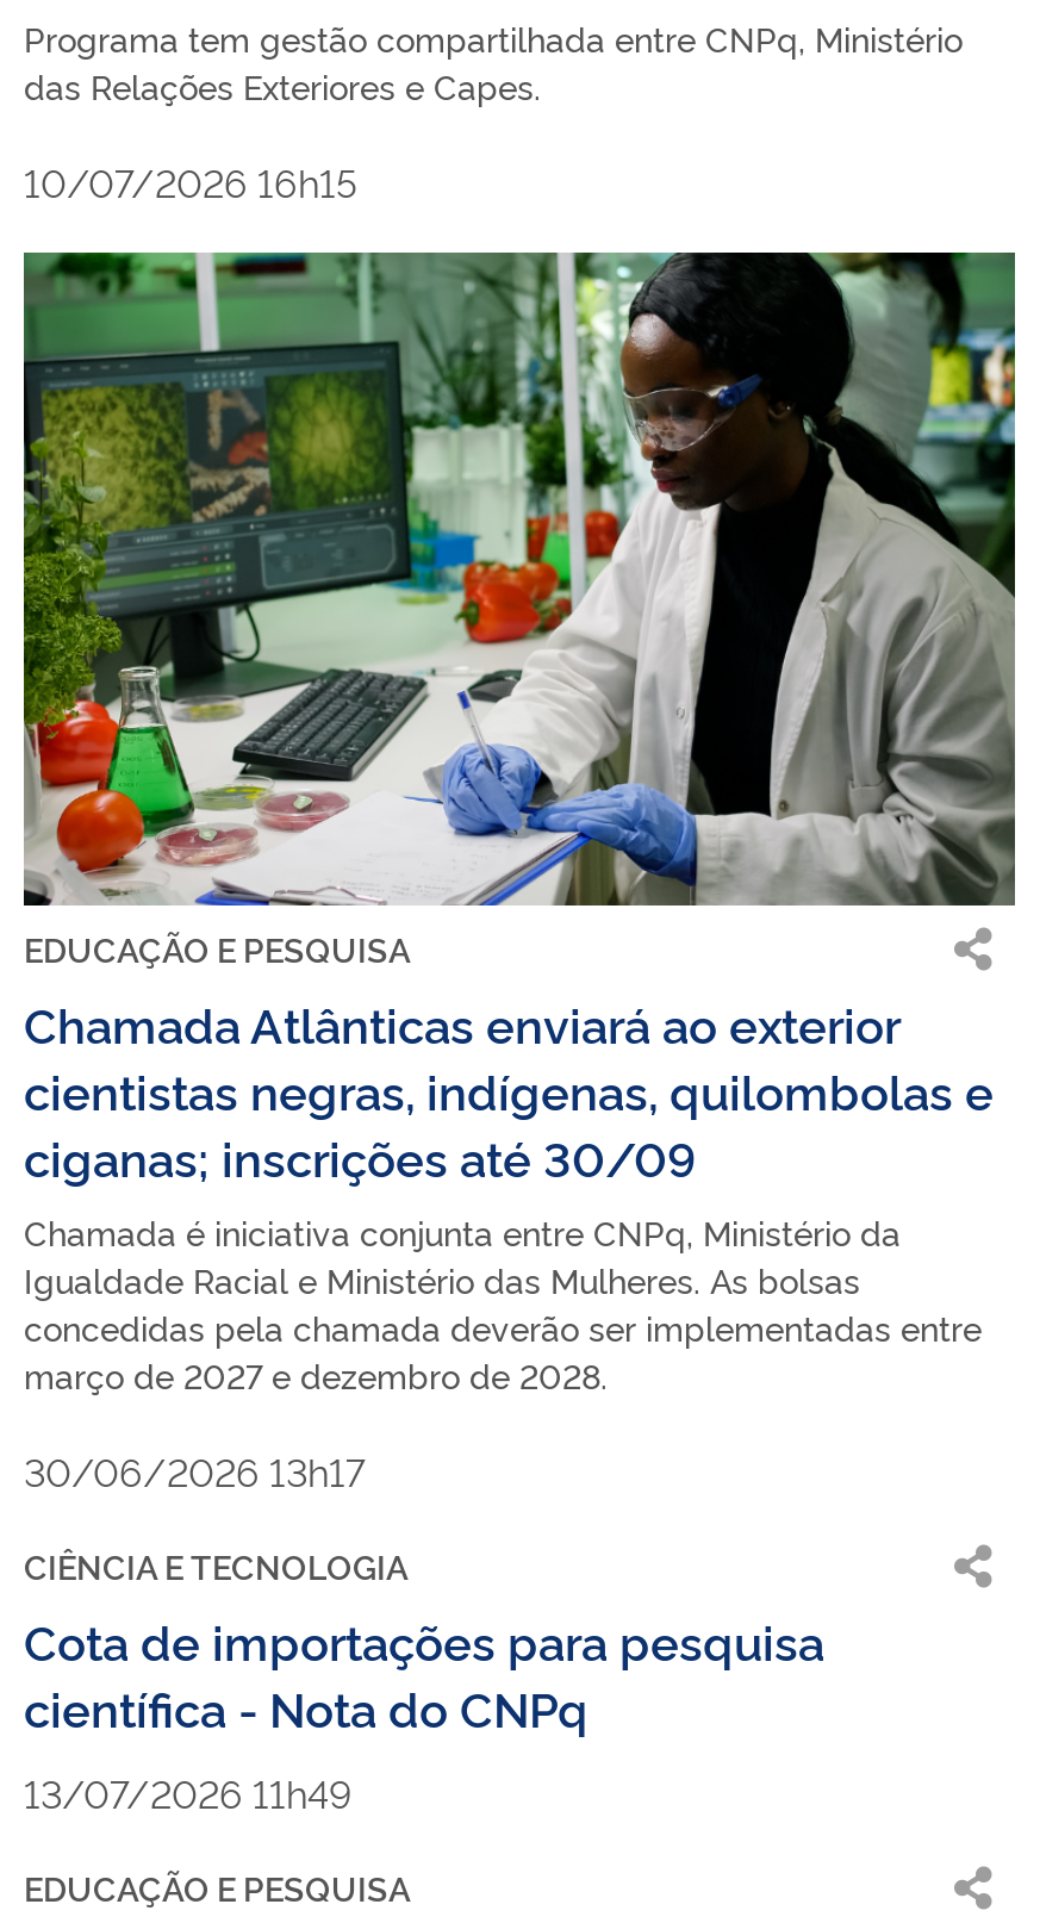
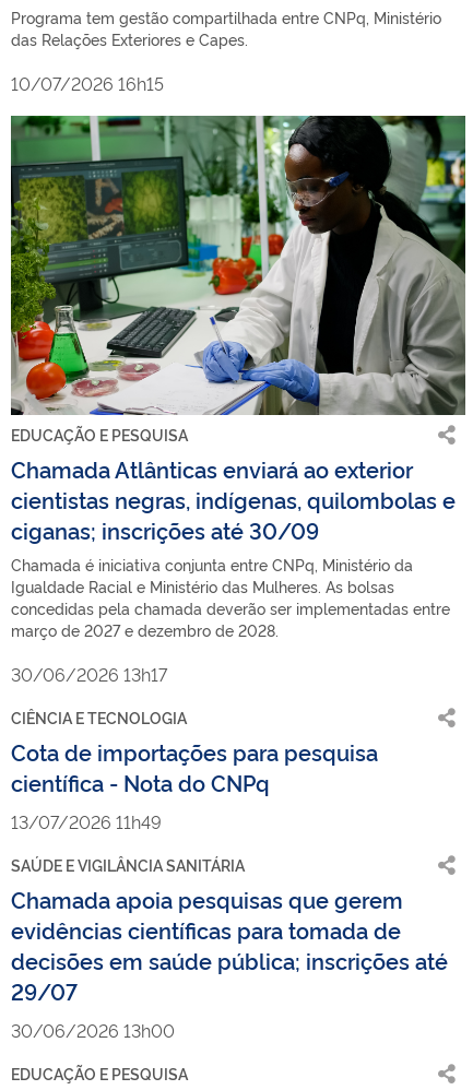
none -> [11,854,448,1042] SAÚDE E VIGILÂNCIA SANITÁRIA | Chamada apoia pesquisas que gerem | evidências científicas para tomada de | decisões em saúde pública; inscrições até | 29/07 | 30/06/2026 13h00

